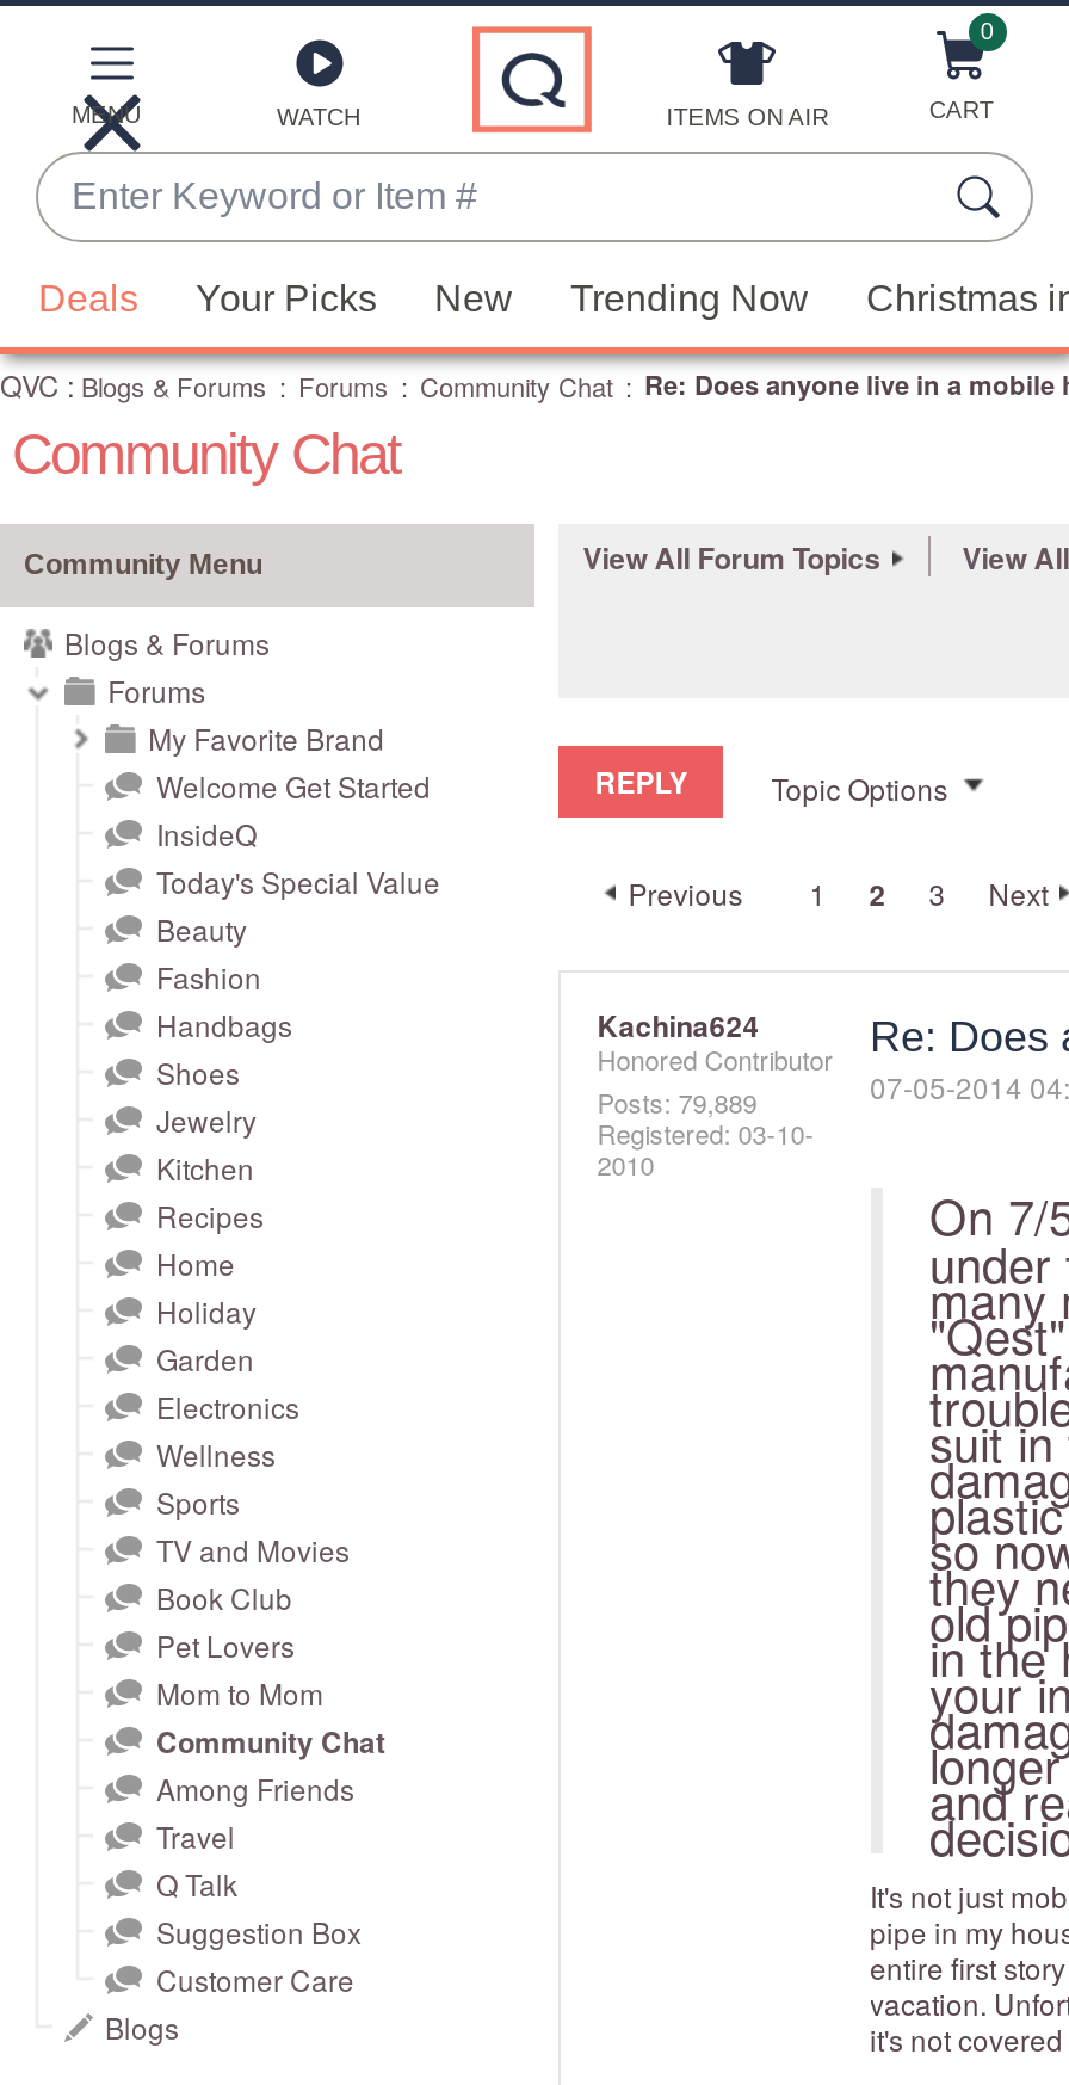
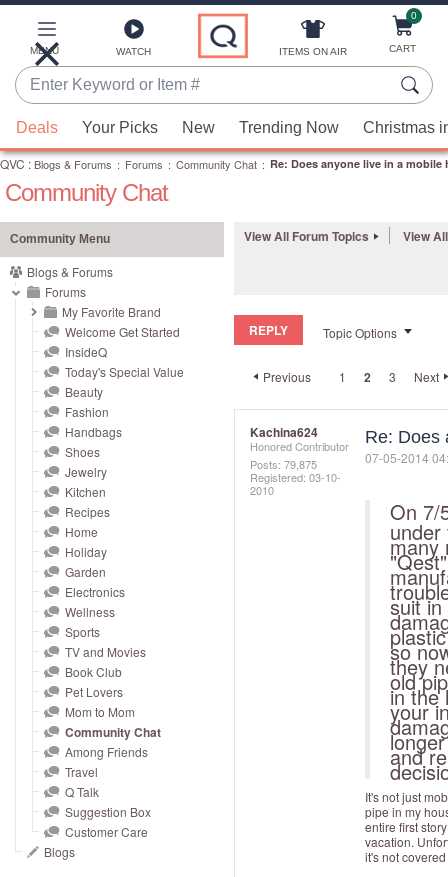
[597,1082,757,1121] Posts: 79,889 -> [250,456,317,472] Posts: 79,875

